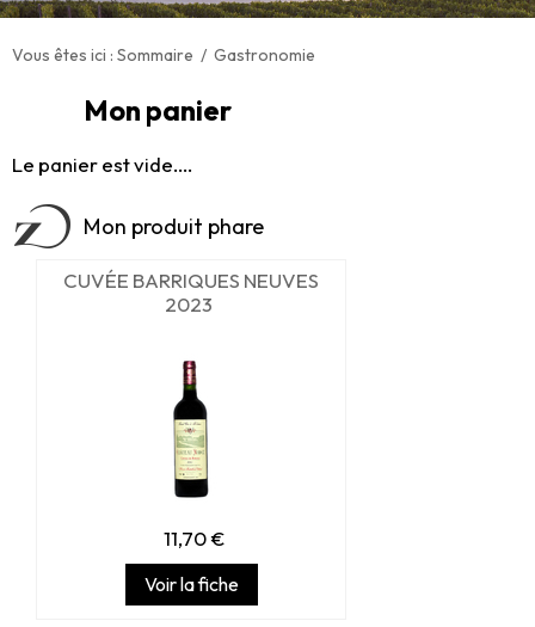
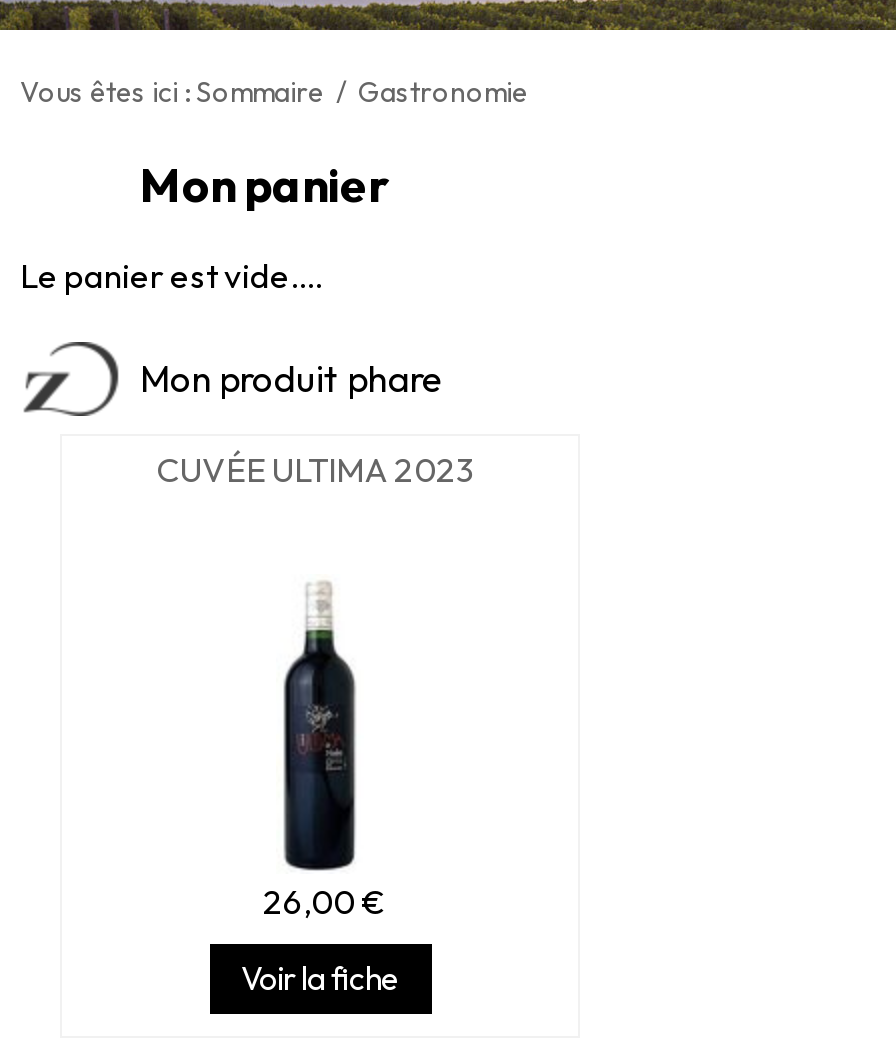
[63,268,319,316] CUVÉE BARRIQUES NEUVES | 2023 -> [156,448,474,490] CUVÉE ULTIMA 2023
[163,348,225,551] [image] | 11,70 € -> [263,580,387,922] [image] | 26,00 €

